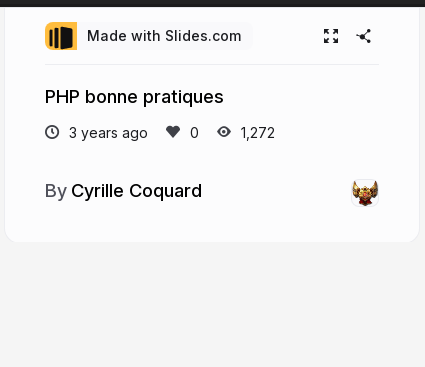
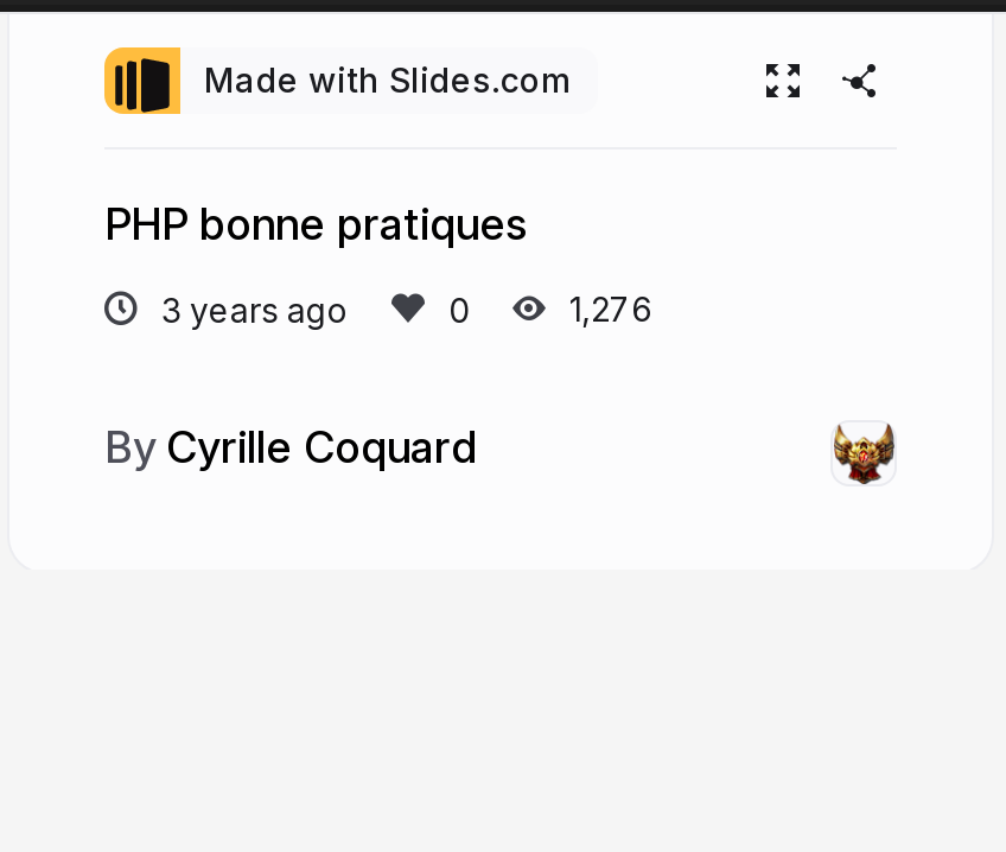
[241,124,275,141] 1,272 -> [569,289,652,329] 1,276

